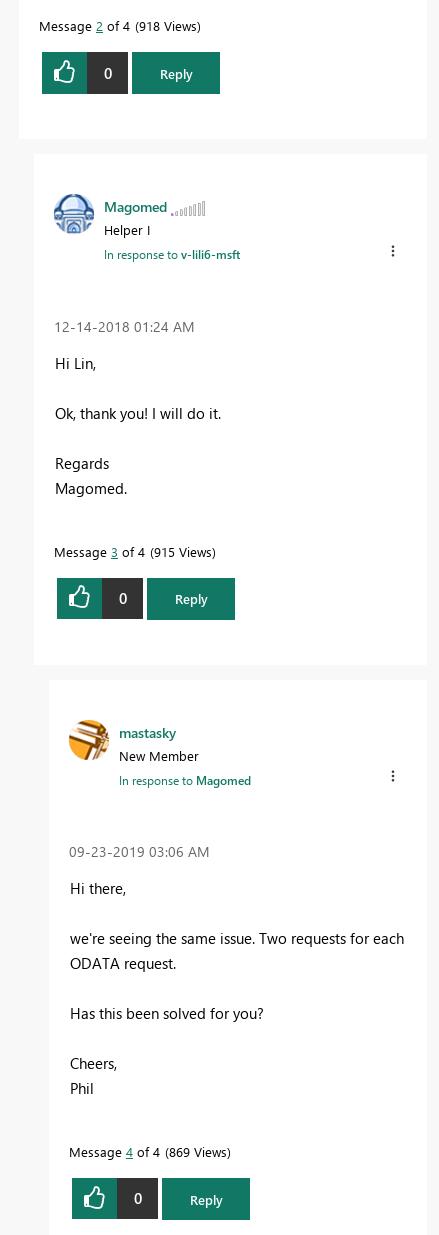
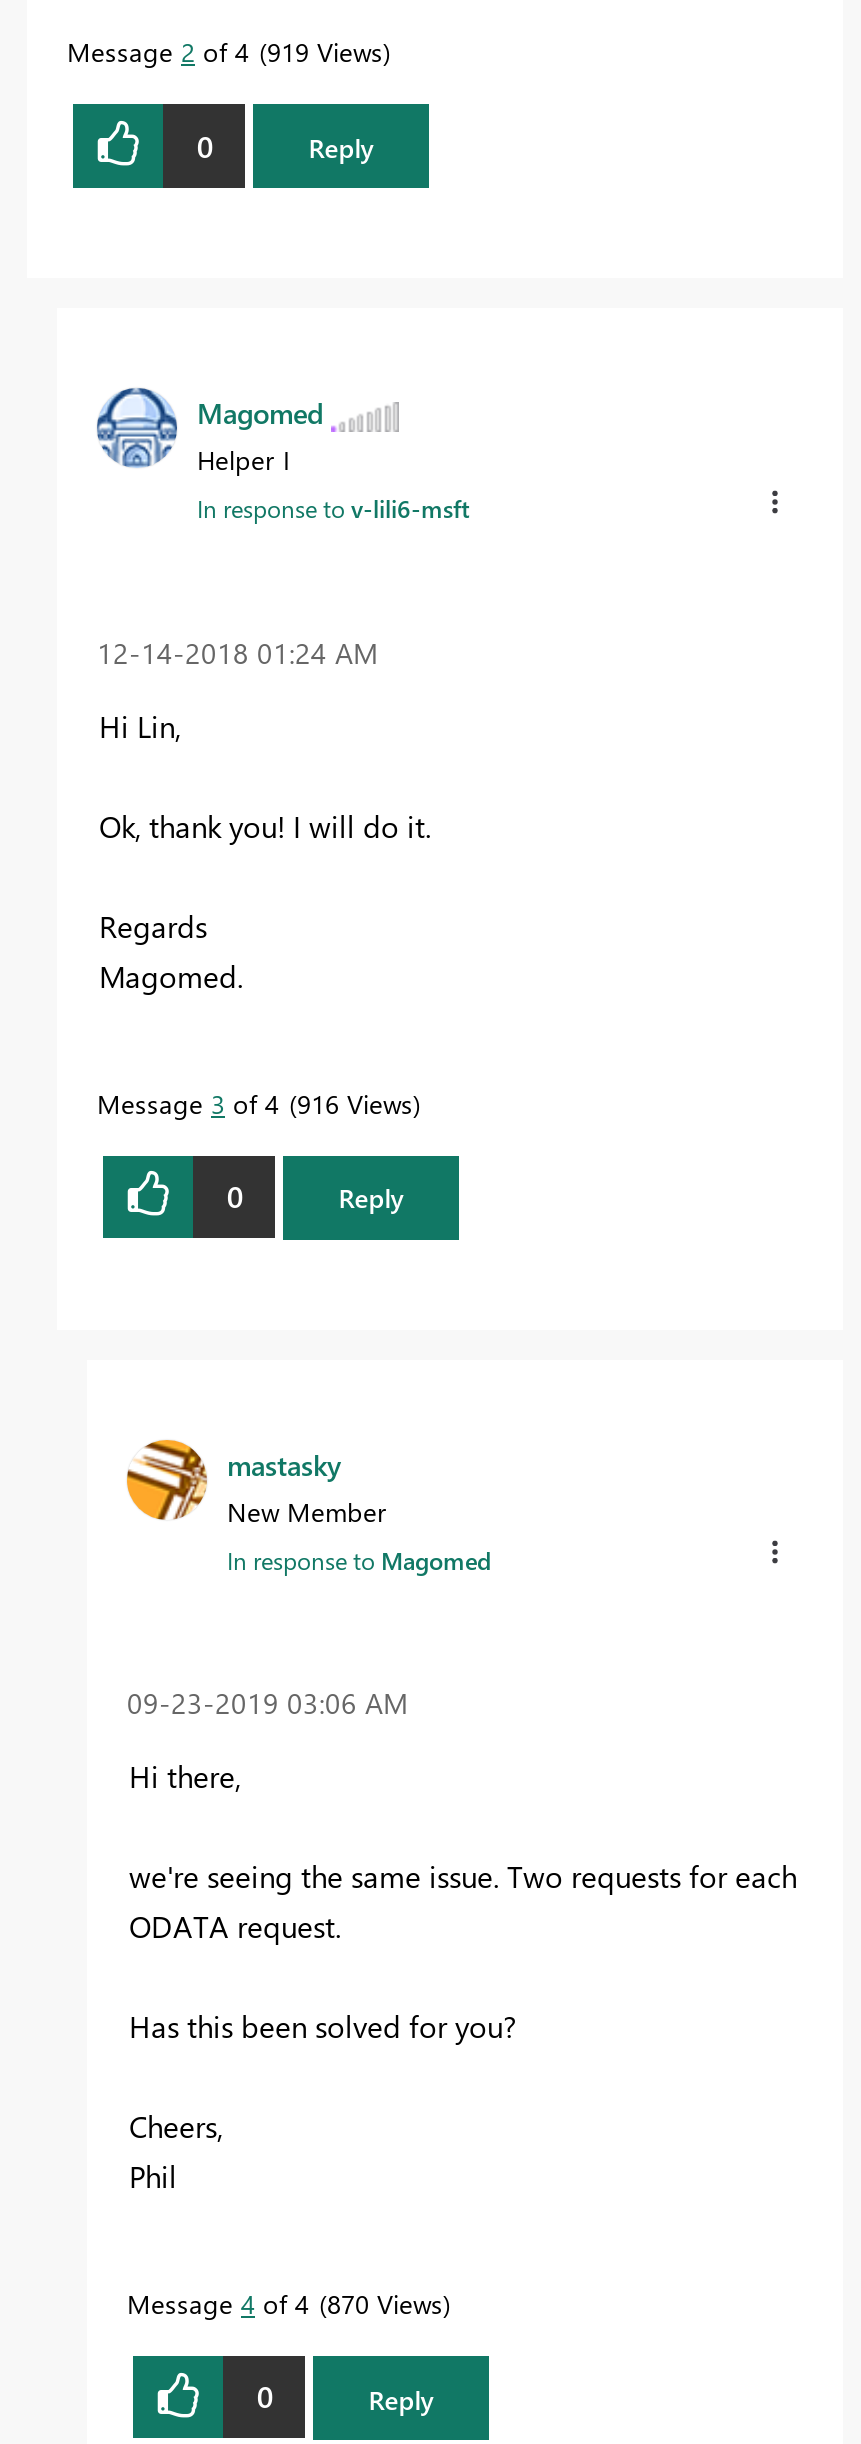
[39,17,197,34] Message 2 of 4 918 Views -> [67,34,383,68] Message 2 of 4 919 Views
[54,542,212,559] Message 3 of 4 915 Views -> [97,1085,413,1119] Message 3 of 4 916 Views
[69,1143,227,1160] Message 4 of 4 869 Views -> [127,2286,443,2320] Message 4 of 4 870 Views

